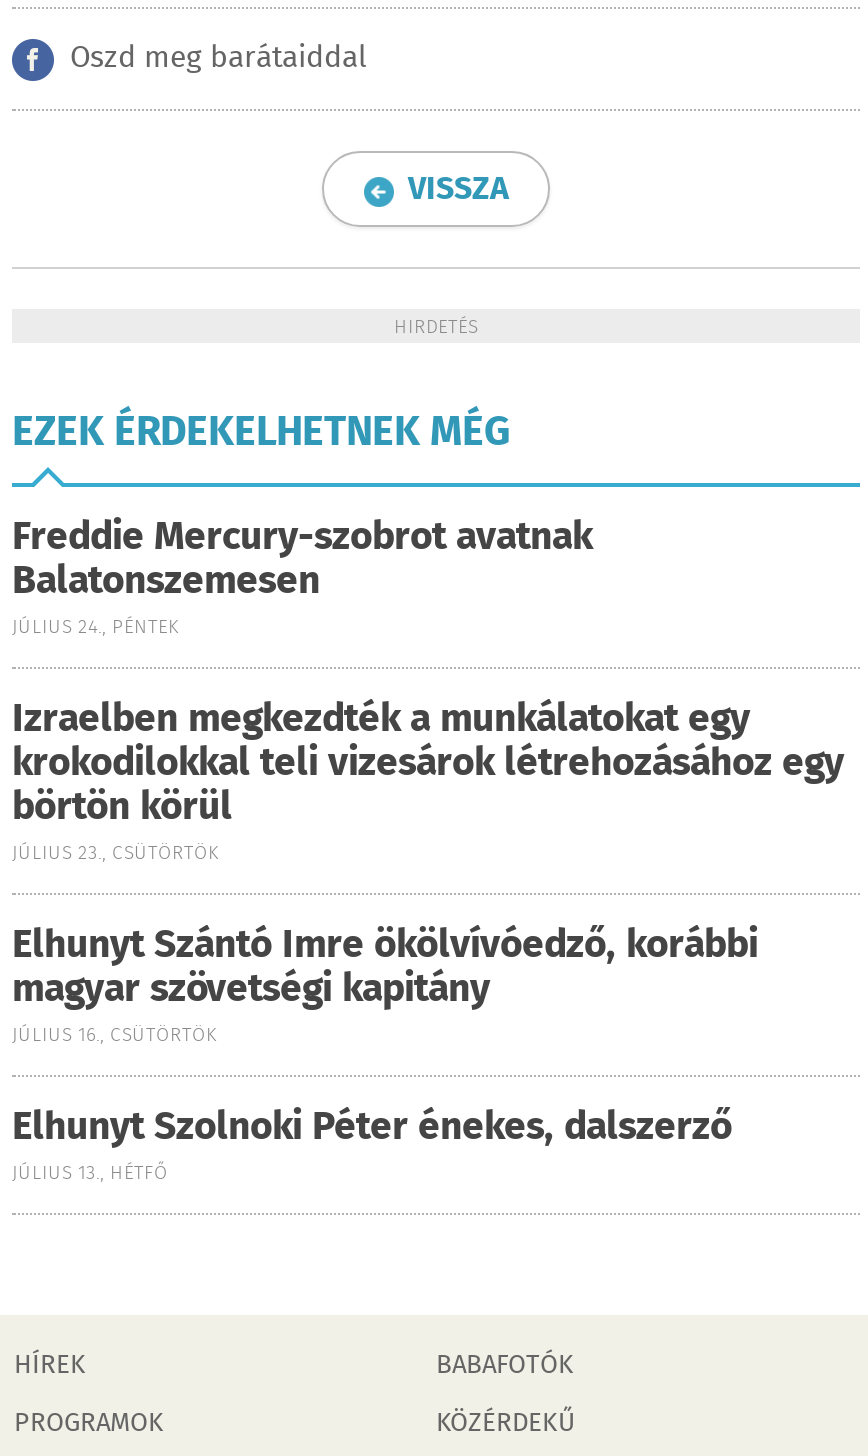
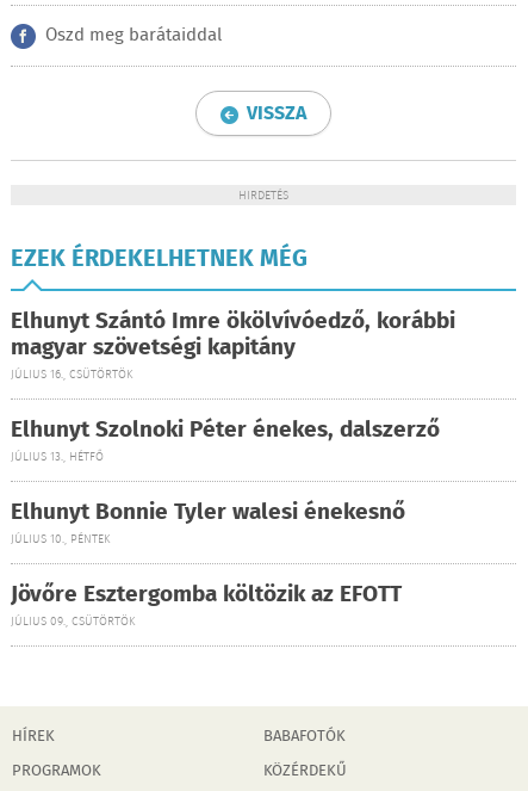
[12,509,844,869] Freddie Mercury-szobrot avatnak | Balatonszemesen | JÚLIUS 24., PÉNTEK | Izraelben megkezdték a munkálatokat egy | krokodilokkal teli vizesárok létrehozásához egy | börtön körül | JÚLIUS 23., CSÜTÖRTÖK -> none
moved [12,917,758,1189] -> [11,304,455,466]: Elhunyt Szántó Imre ökölvívóedző, korábbi | magyar szövetségi kapitány | JÚLIUS 16., CSÜTÖRTÖK | Elhunyt Szolnoki Péter énekes, dalszerző | JÚLIUS 13., HÉTFŐ
none -> [11,495,405,631] Elhunyt Bonnie Tyler walesi énekesnő | JÚLIUS 10., PÉNTEK | Jövőre Esztergomba költözik az EFOTT | JÚLIUS 09., CSÜTÖRTÖK

